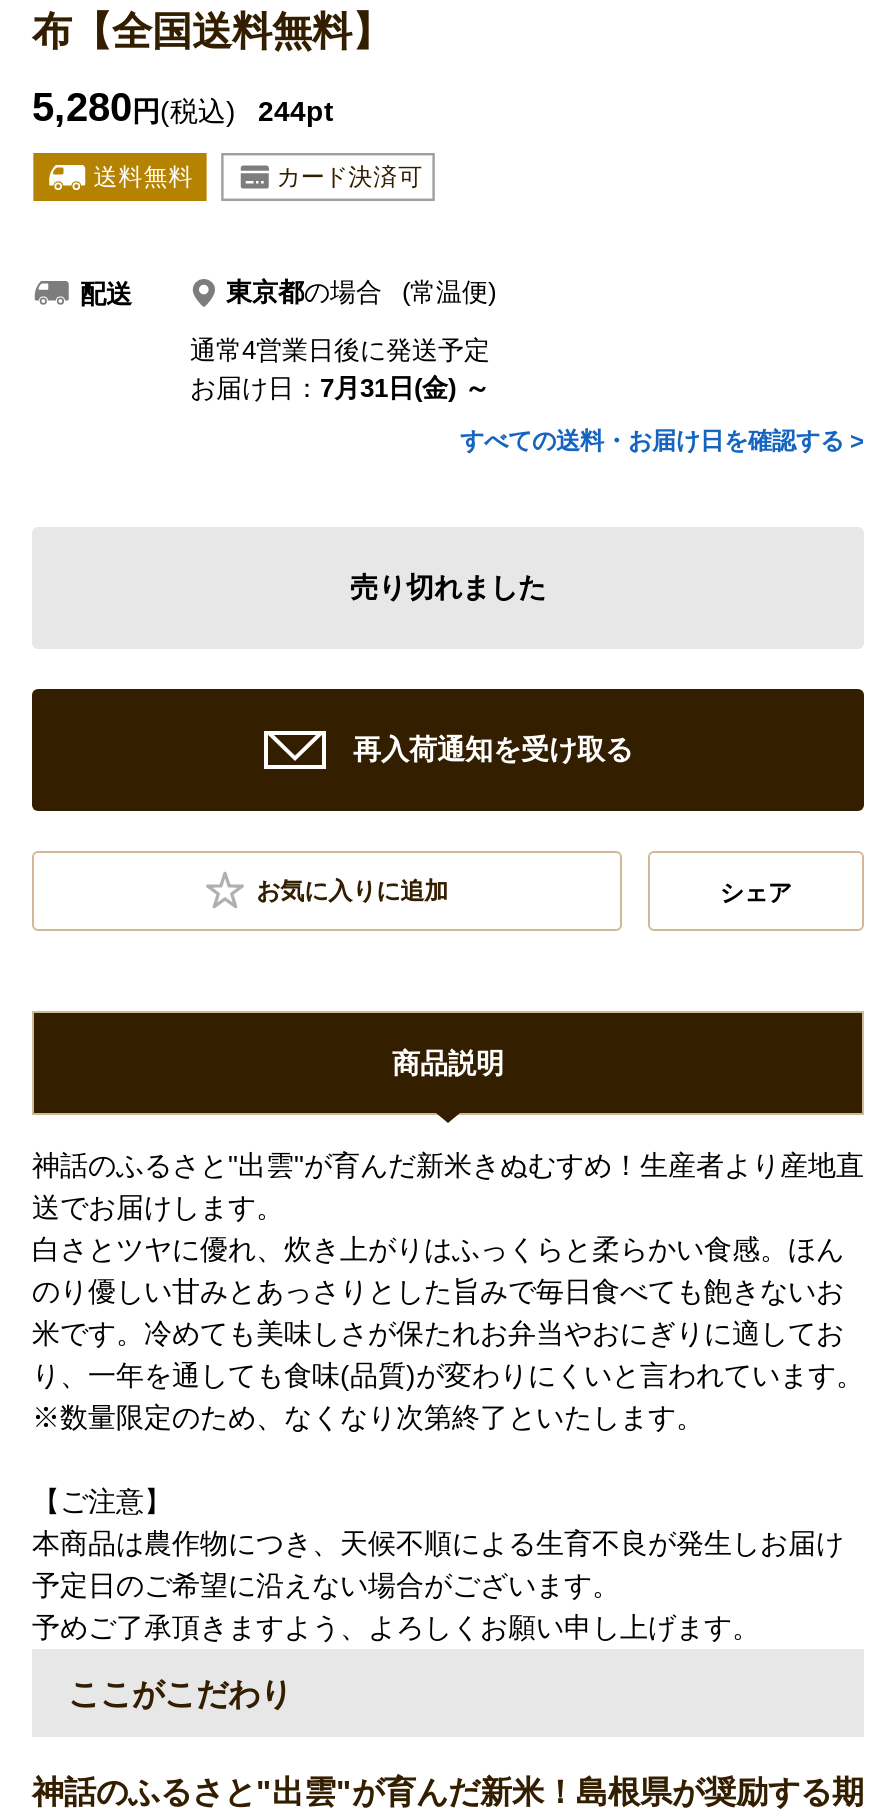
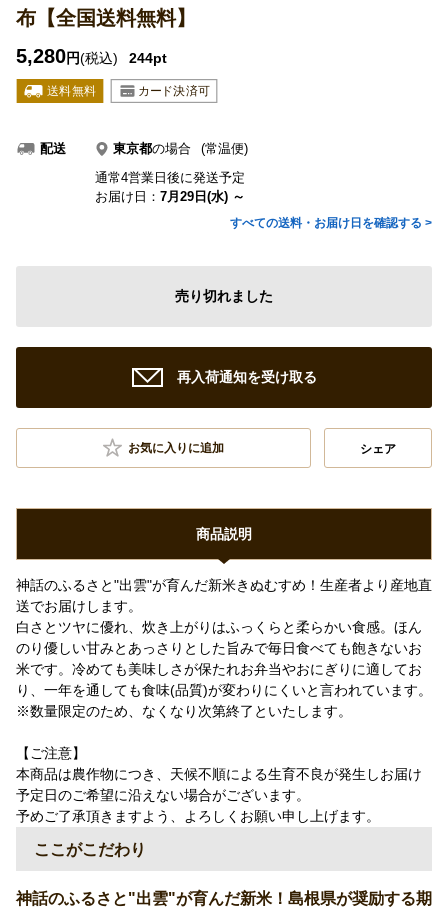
[190,373,490,403] お届け日：7月31日(金) ～ -> [95,189,245,204] お届け日：7月29日(水) ～

